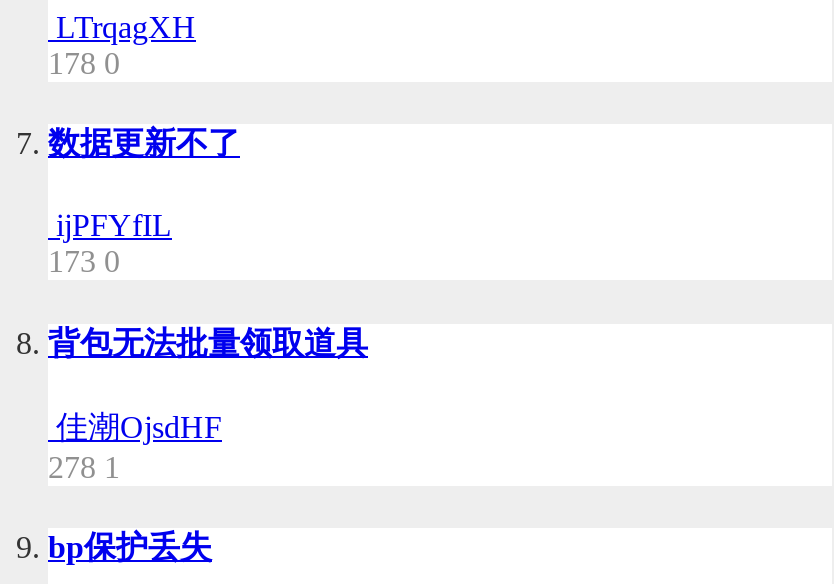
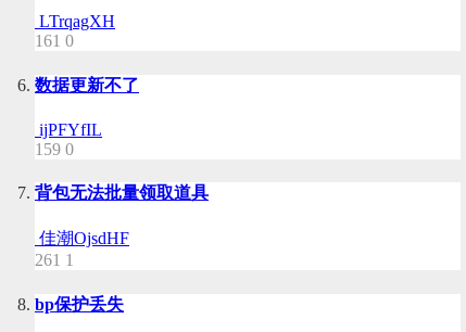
[48,46,120,80] 178 0 -> [35,32,74,50] 161 0
[48,245,120,279] 173 0 -> [35,140,74,158] 159 0
[48,450,120,484] 278 1 -> [35,251,74,270] 261 1

